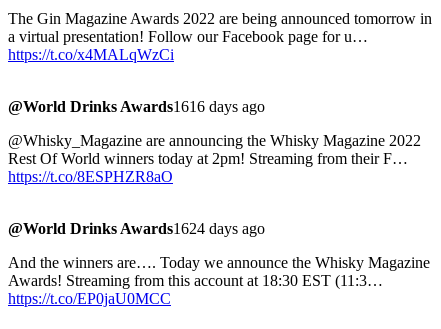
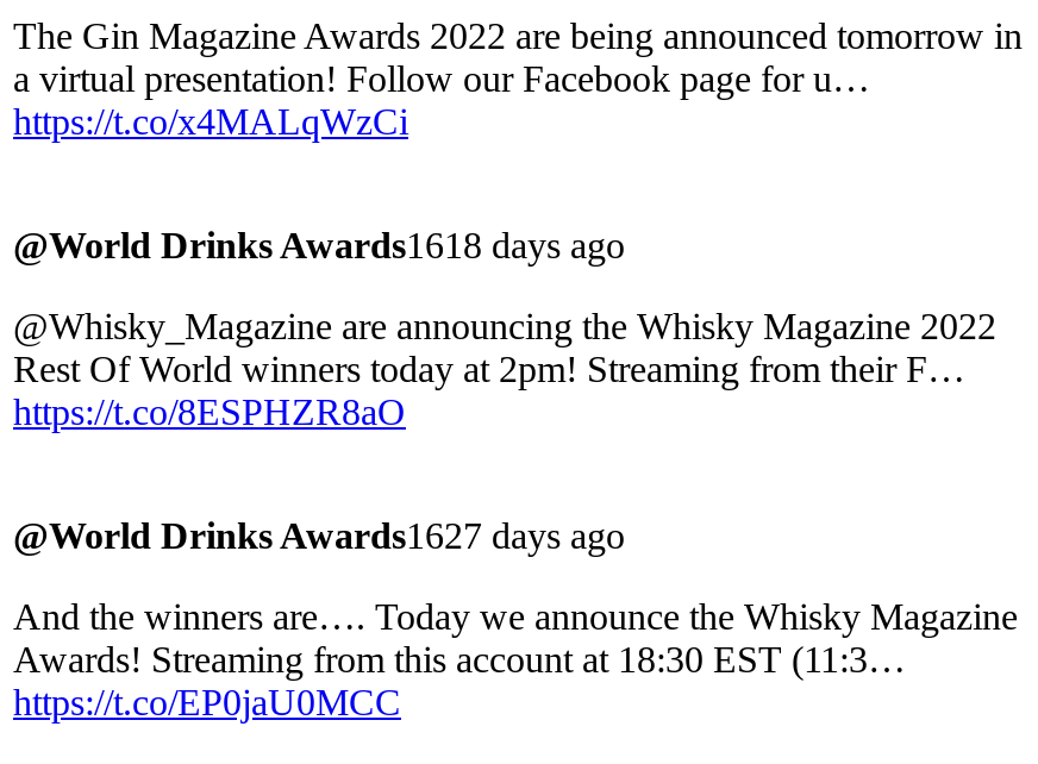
[8,97,265,114] @World Drinks Awards1616 days ago -> [13,224,625,264] @World Drinks Awards1618 days ago
[8,219,265,236] @World Drinks Awards1624 days ago -> [13,514,625,555] @World Drinks Awards1627 days ago

